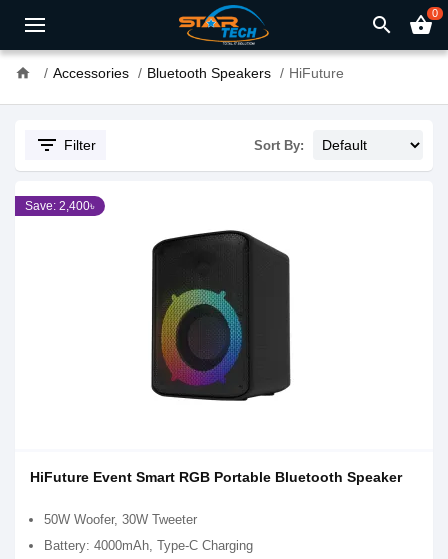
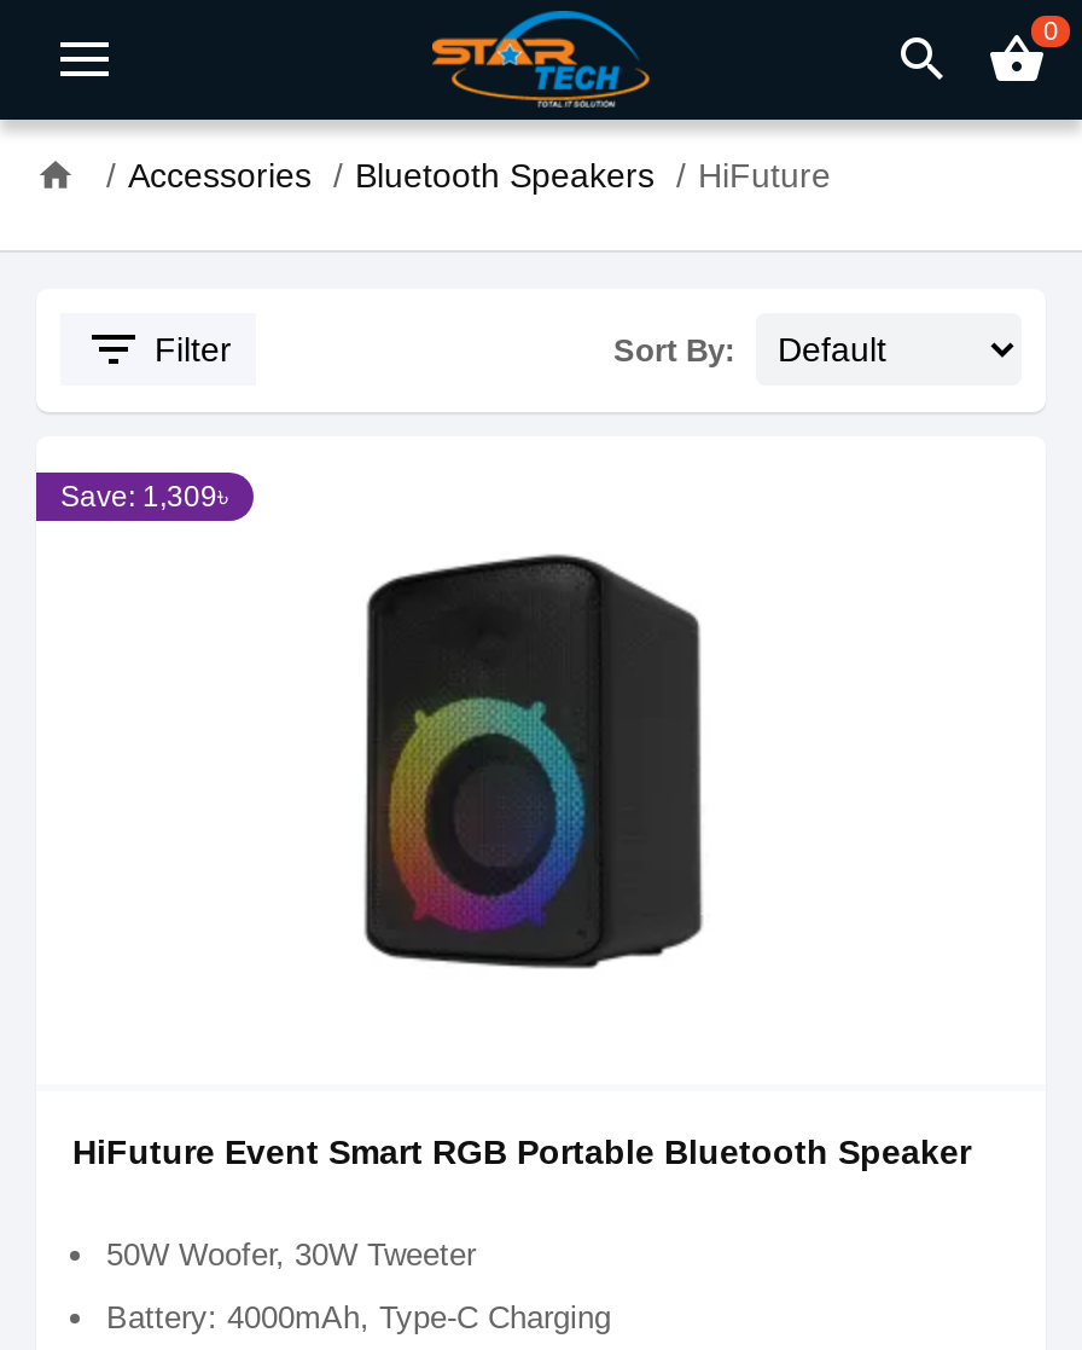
[25,199,95,213] Save: 2,400৳ -> [60,480,229,514] Save: 1,309৳

